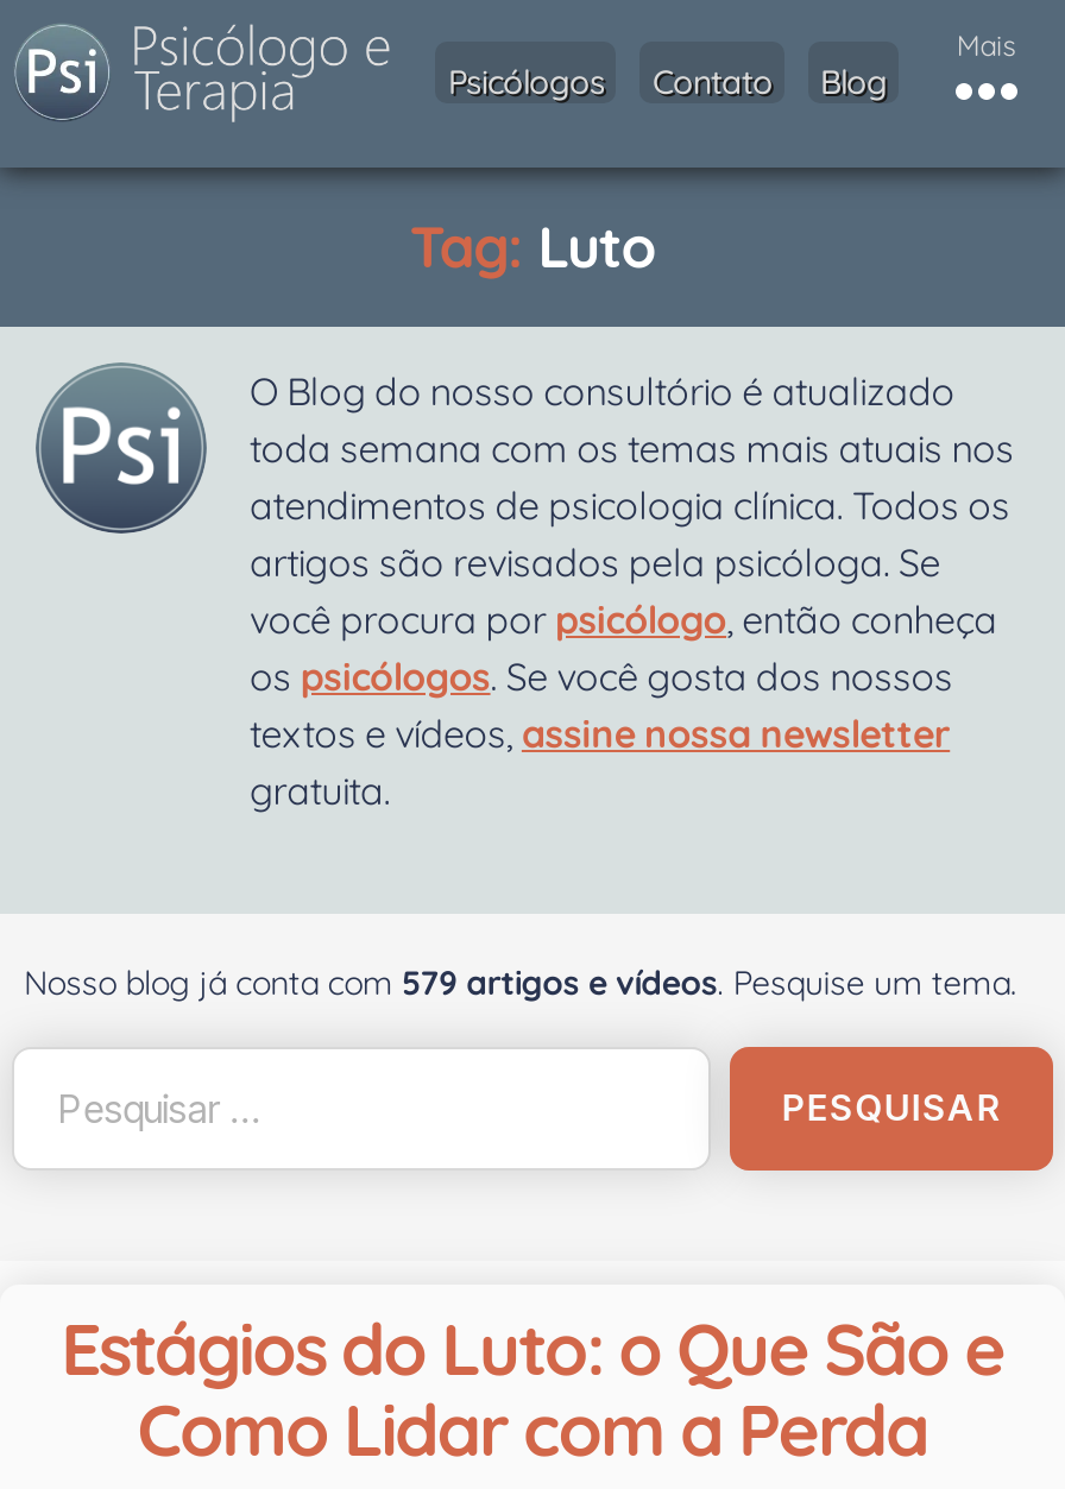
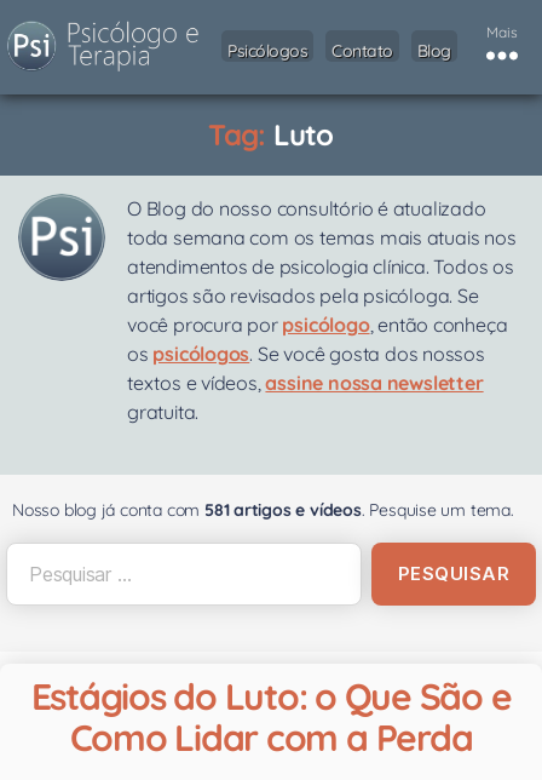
[24,962,1017,1004] Nosso blog já conta com 579 artigos e vídeos. Pesquise um tema. -> [12,499,514,521] Nosso blog já conta com 581 artigos e vídeos. Pesquise um tema.

